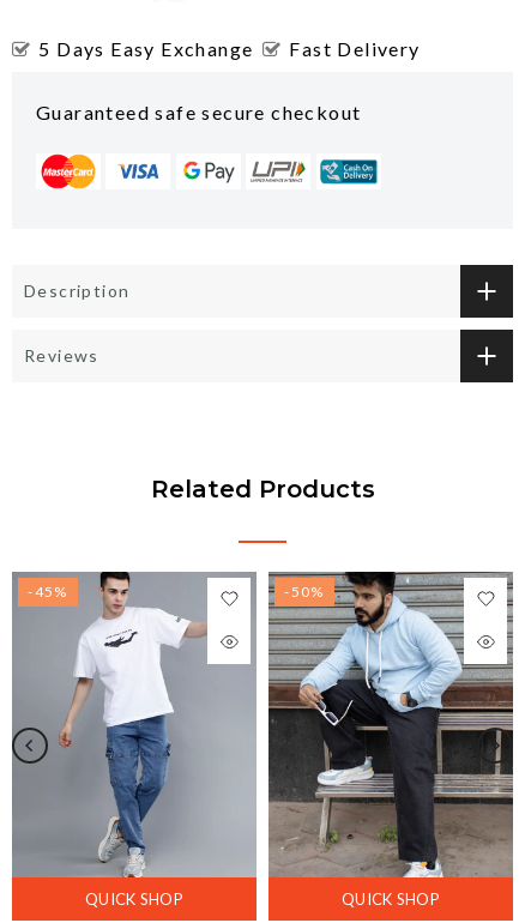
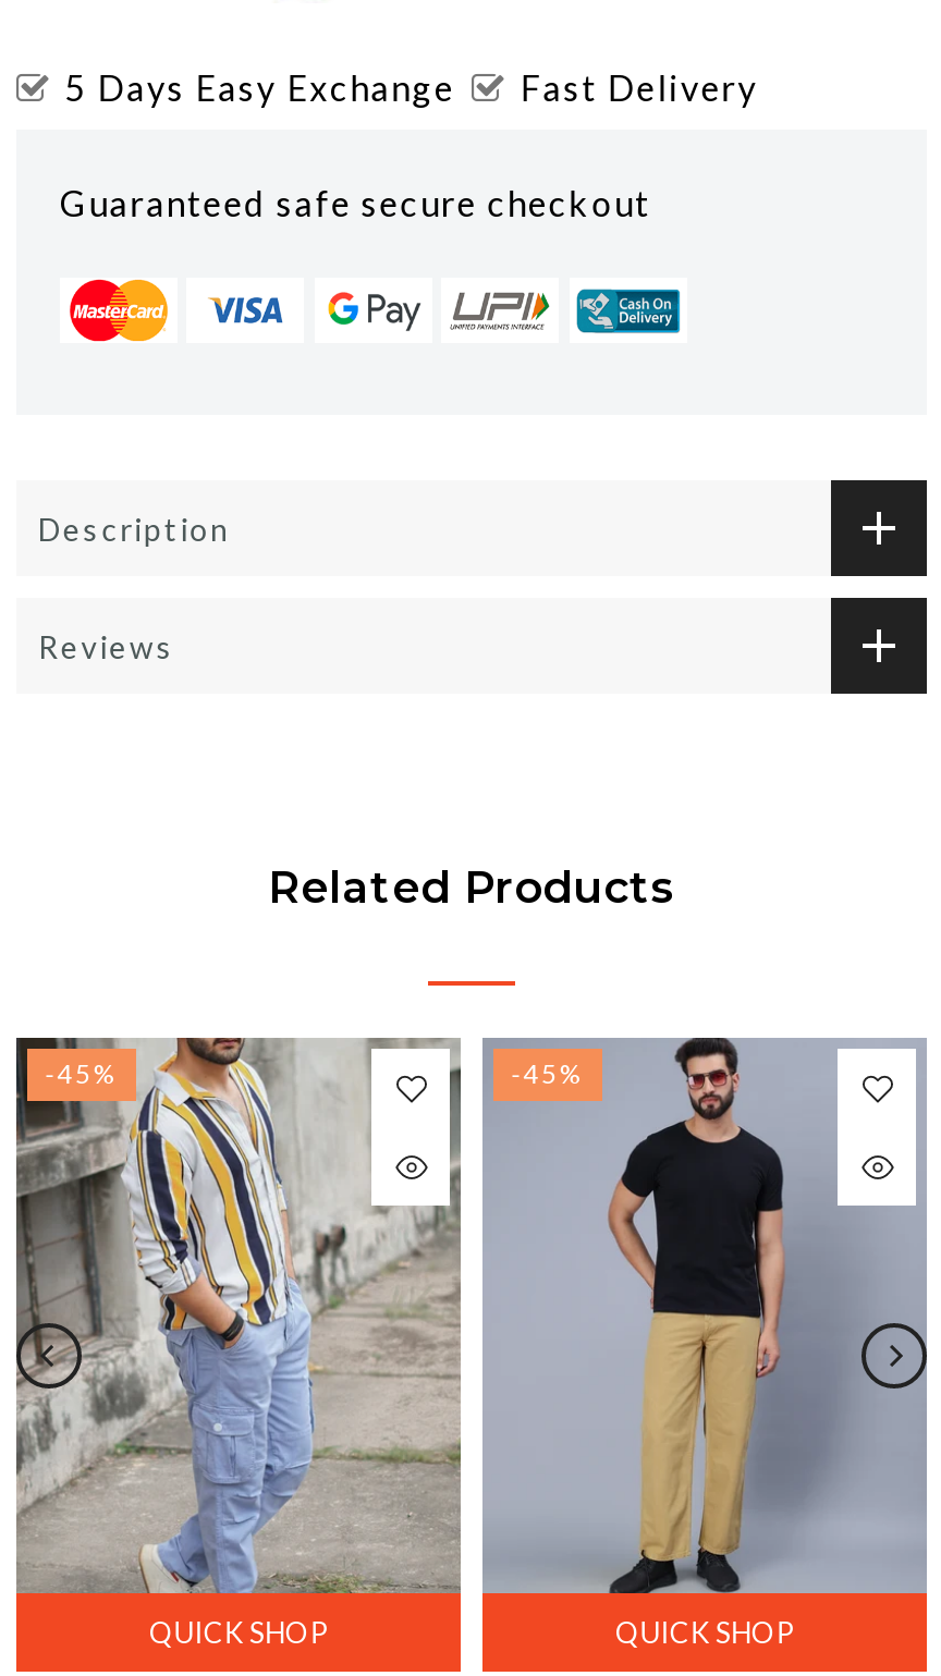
[12,571,325,879] [image] | -50% -> [14,1037,584,1594] [image] | -45%
[268,571,513,879] [image] -> [482,1037,929,1597] [image]

